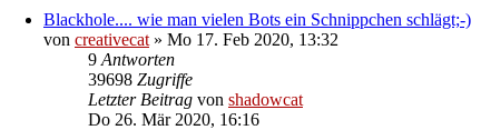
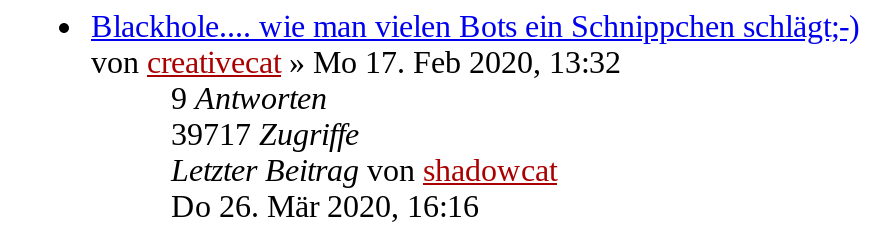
[88,70,193,89] 39698 Zugriffe -> [171,117,359,151] 39717 Zugriffe

